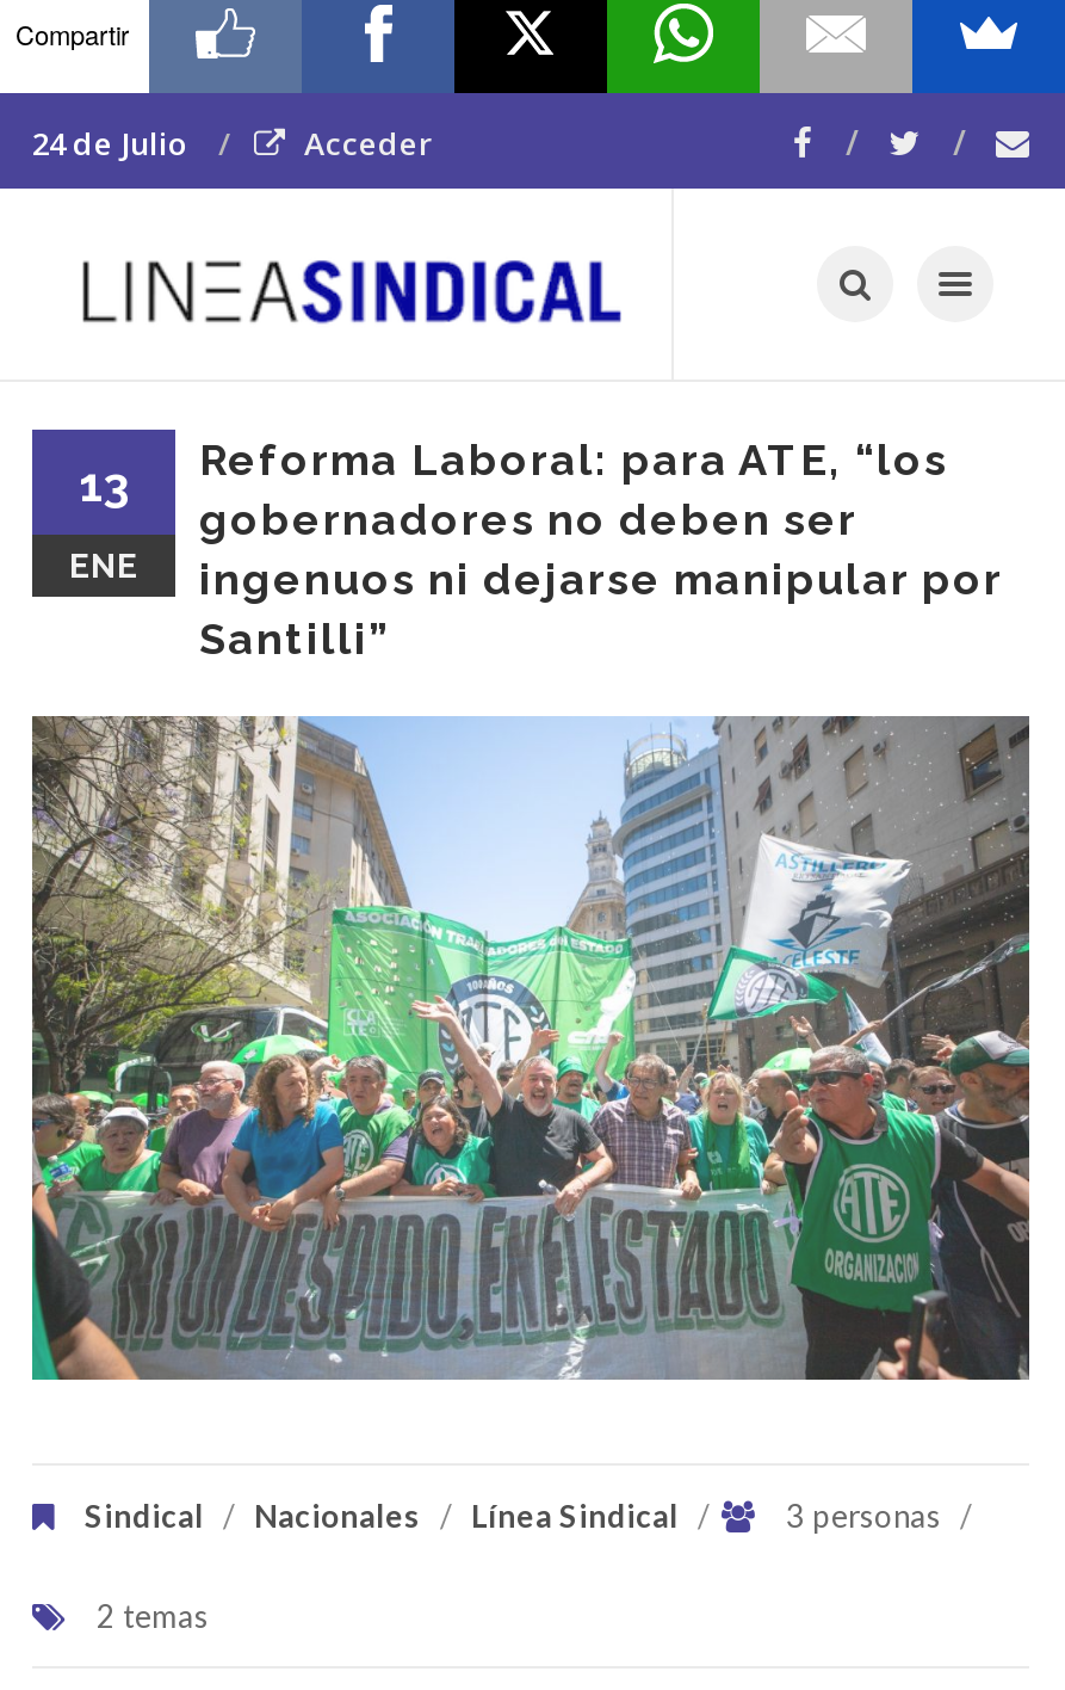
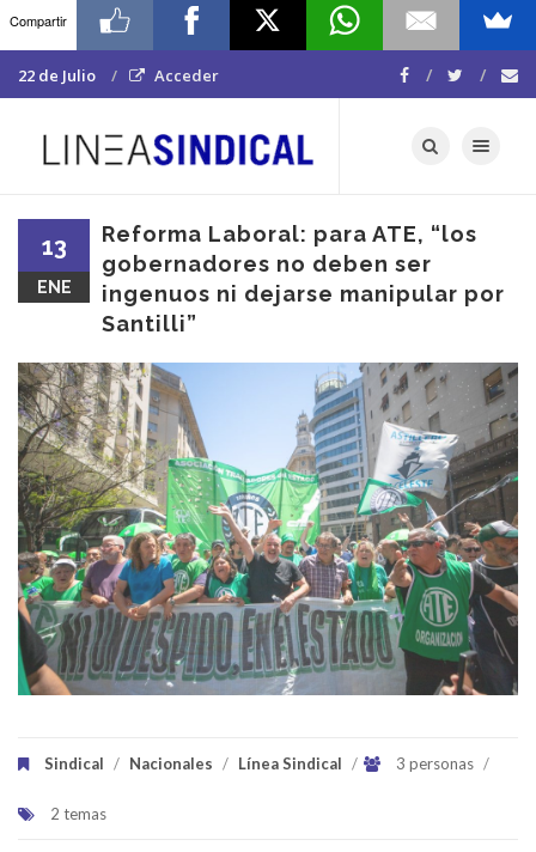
[32,122,194,165] 24 de Julio -> [18,65,99,86] 22 de Julio

